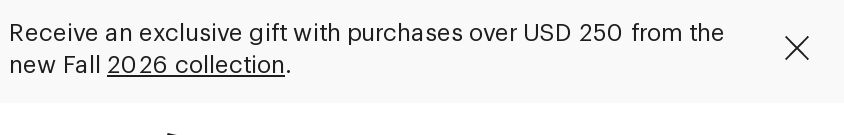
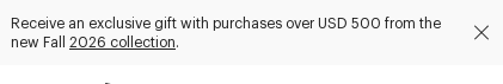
[9,14,725,46] Receive an exclusive gift with purchases over USD 250 from the -> [11,12,441,31] Receive an exclusive gift with purchases over USD 500 from the

